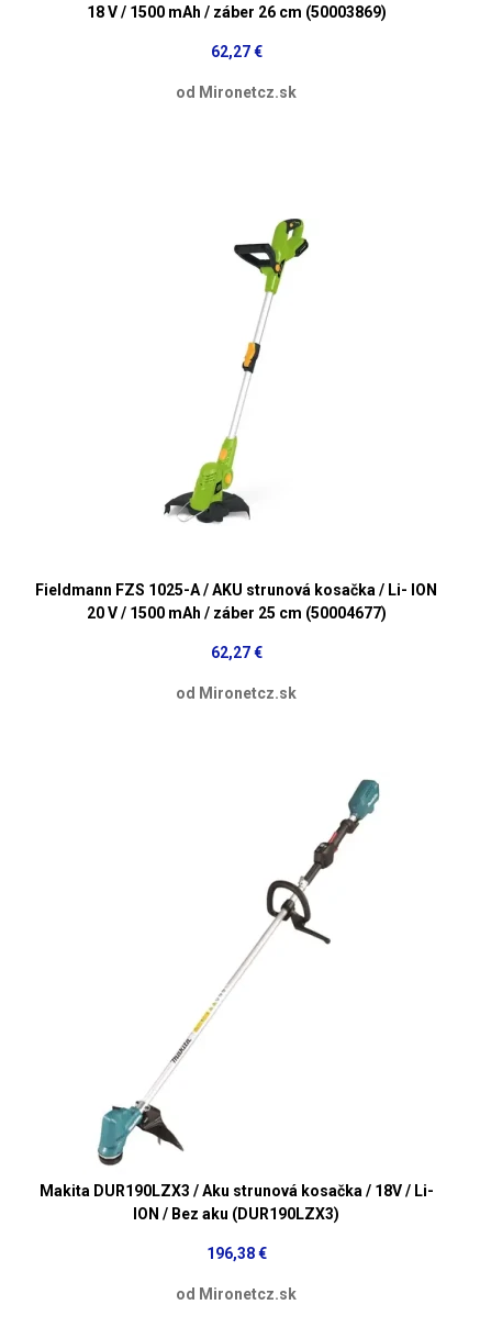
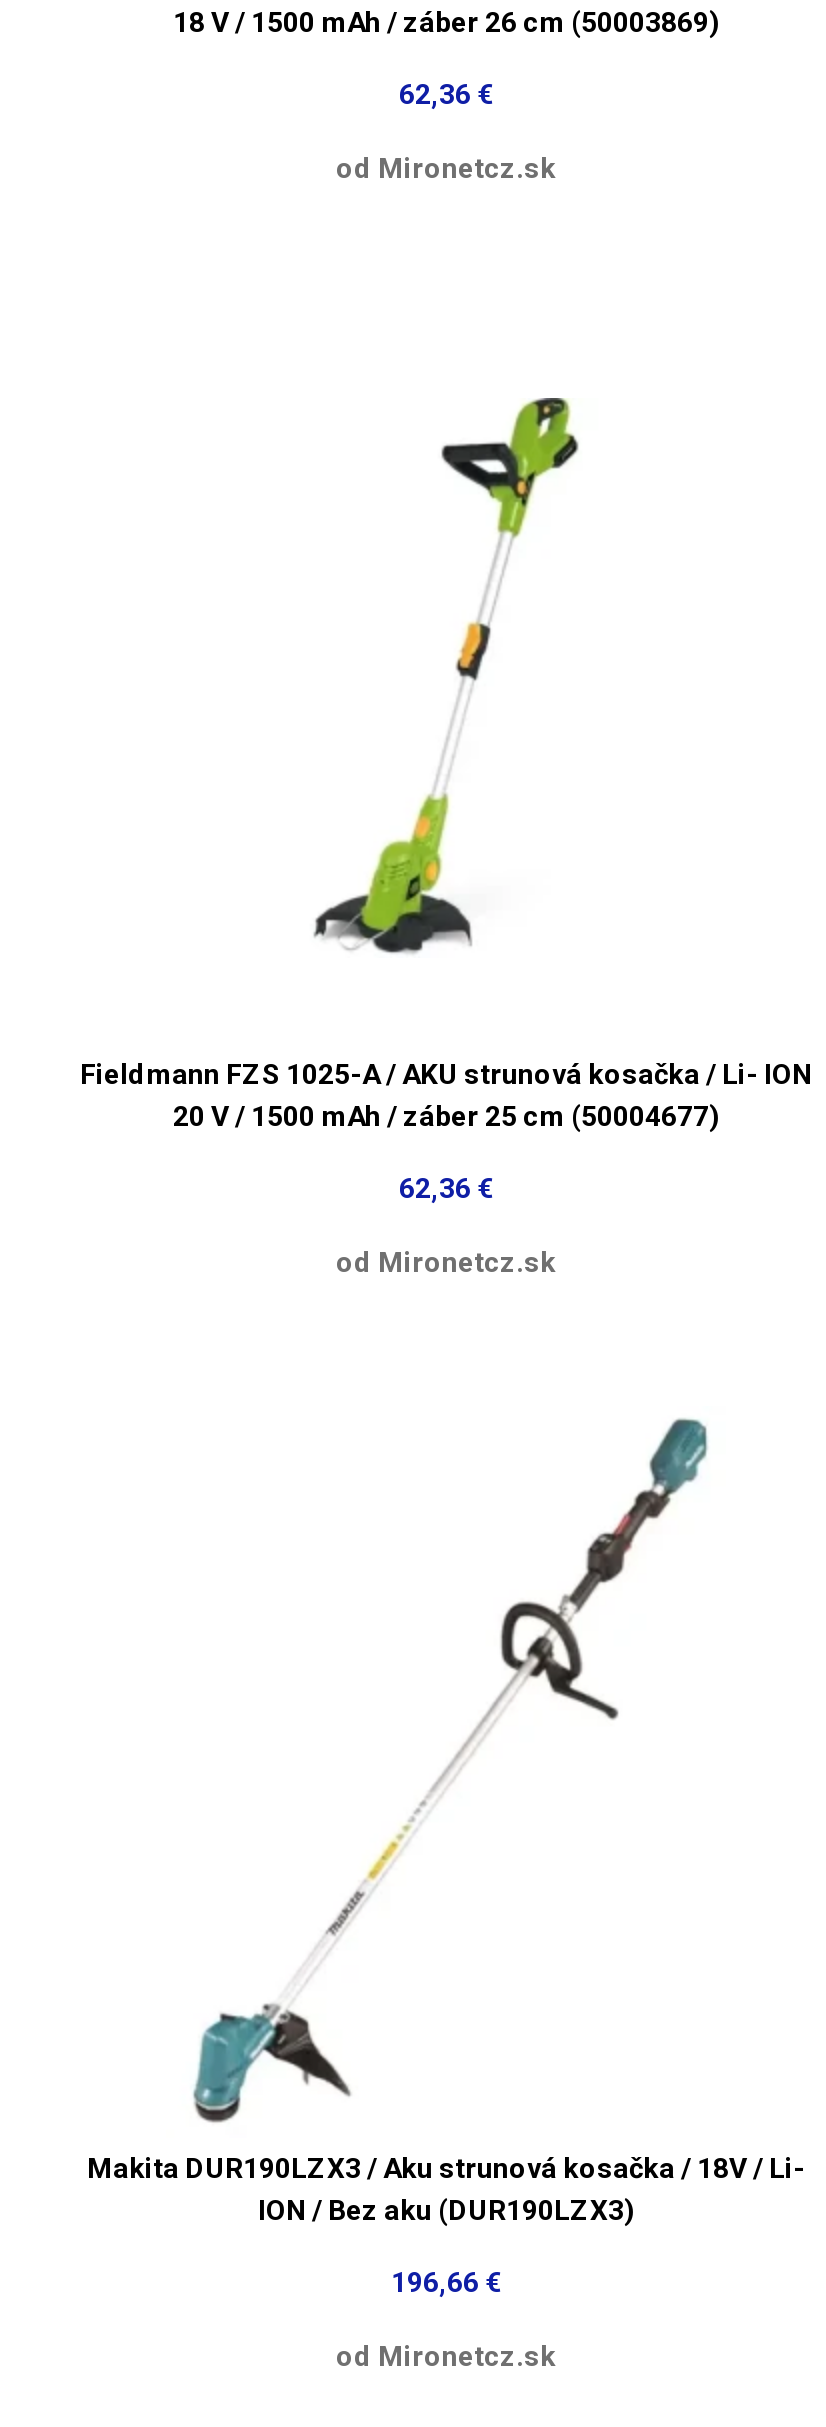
[210,43,262,61] 62,27 € -> [399,79,493,111] 62,36 €
[210,644,262,662] 62,27 € -> [399,1173,493,1205] 62,36 €
[206,1245,266,1263] 196,38 € -> [391,2267,501,2299] 196,66 €

